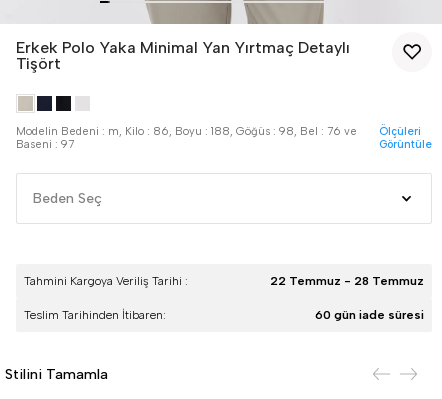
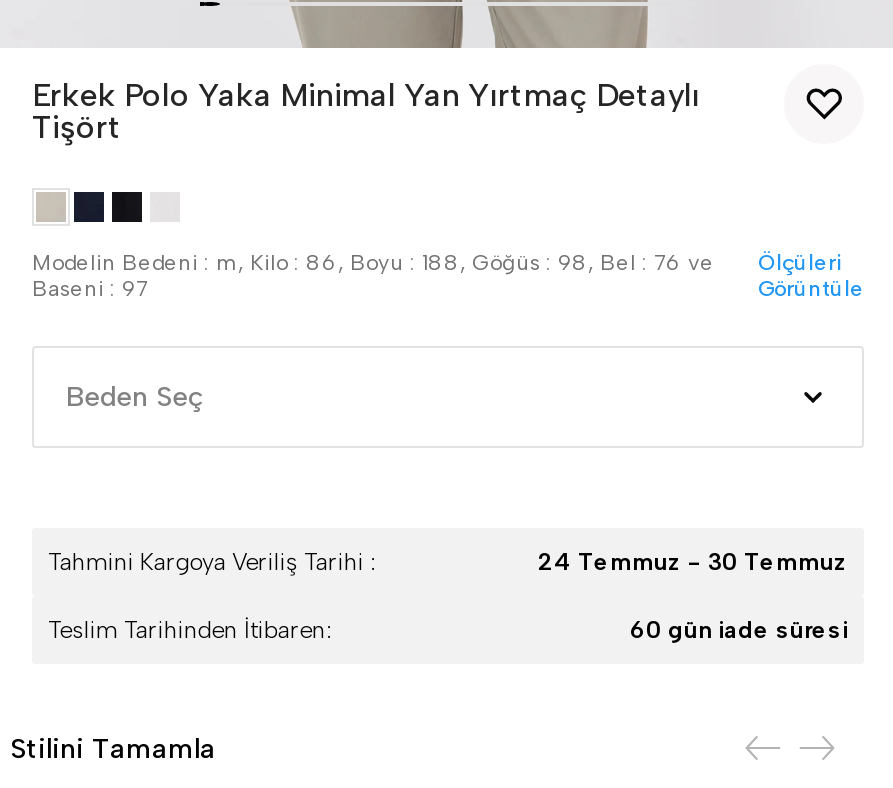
[270,274,424,288] 22 Temmuz - 28 Temmuz -> [538,547,848,575] 24 Temmuz - 30 Temmuz

